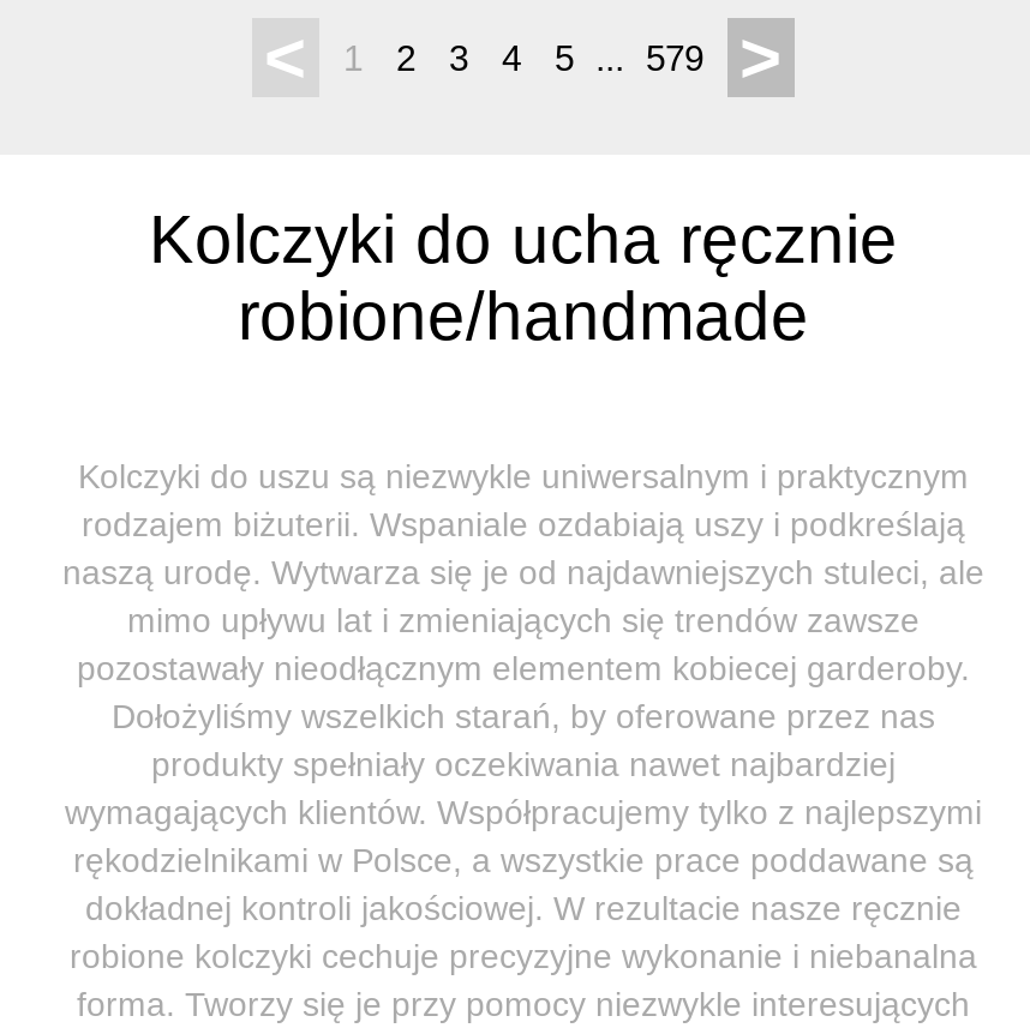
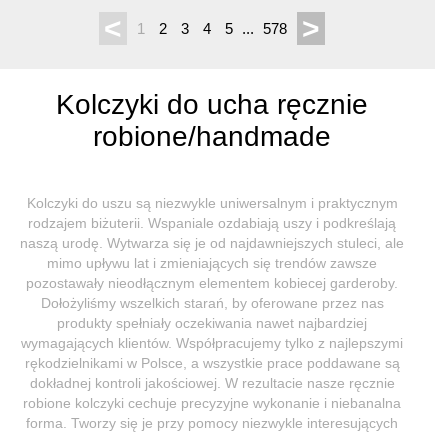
[555,36,703,77] 5 ... 579 -> [225,19,287,36] 5 ... 578

